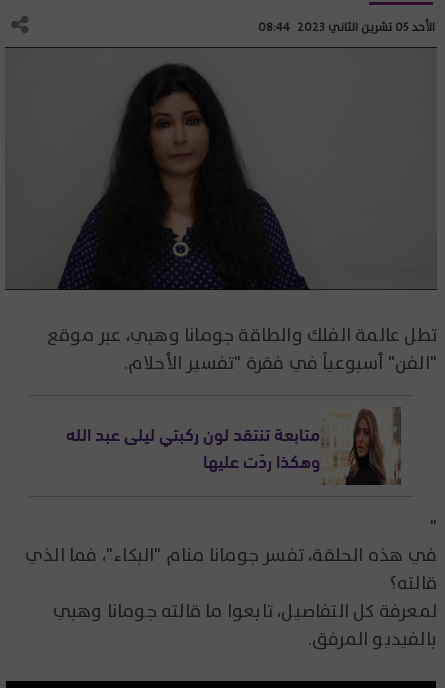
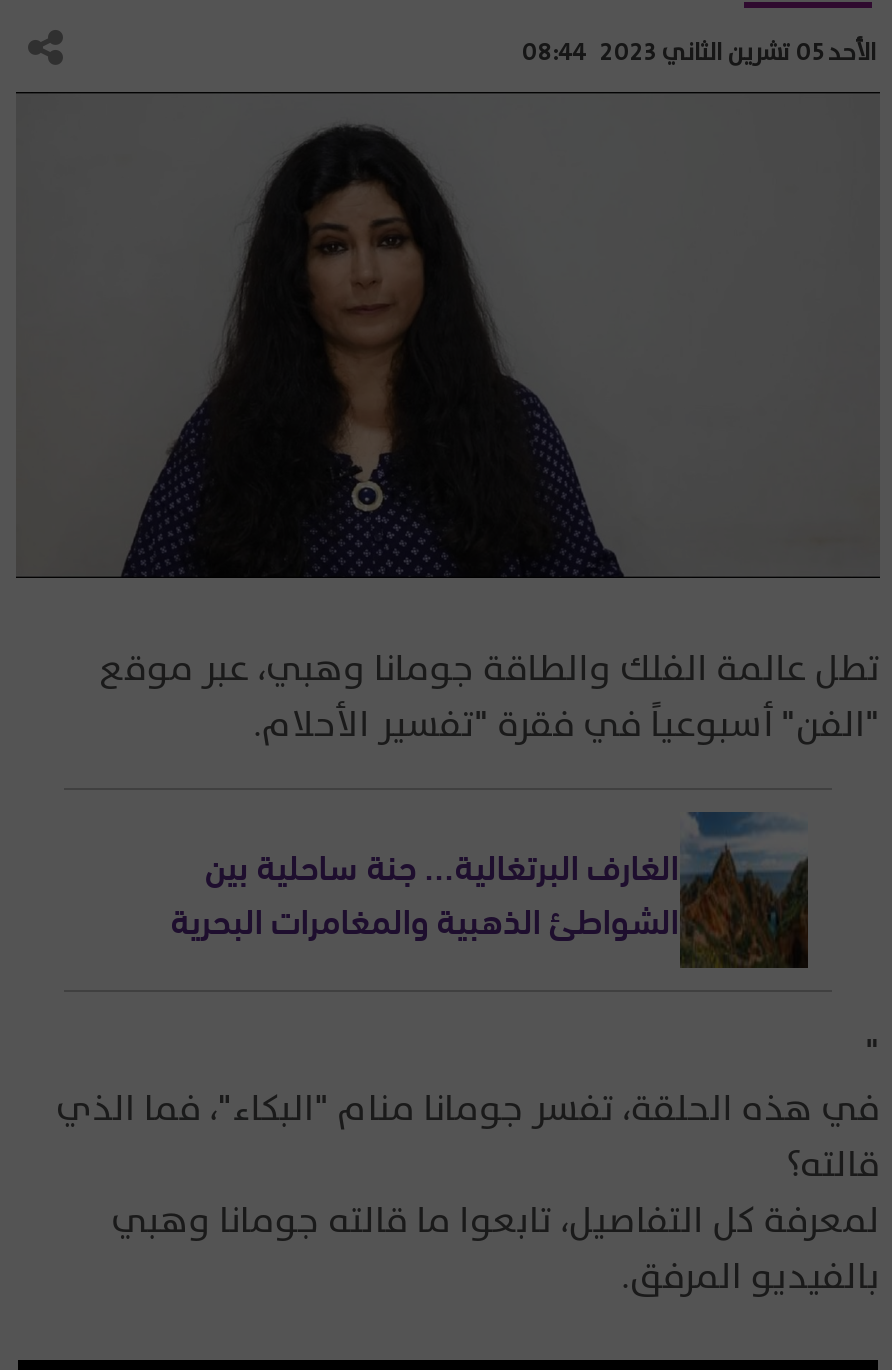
[66,406,402,486] [image] | متابعة تنتقد لون ركبتي ليلى عبد الله | وهكذا ردّت عليها -> [170,810,810,970] [image] | الغارف البرتغالية... جنة ساحلية بين | الشواطئ الذهبية والمغامرات البحرية

